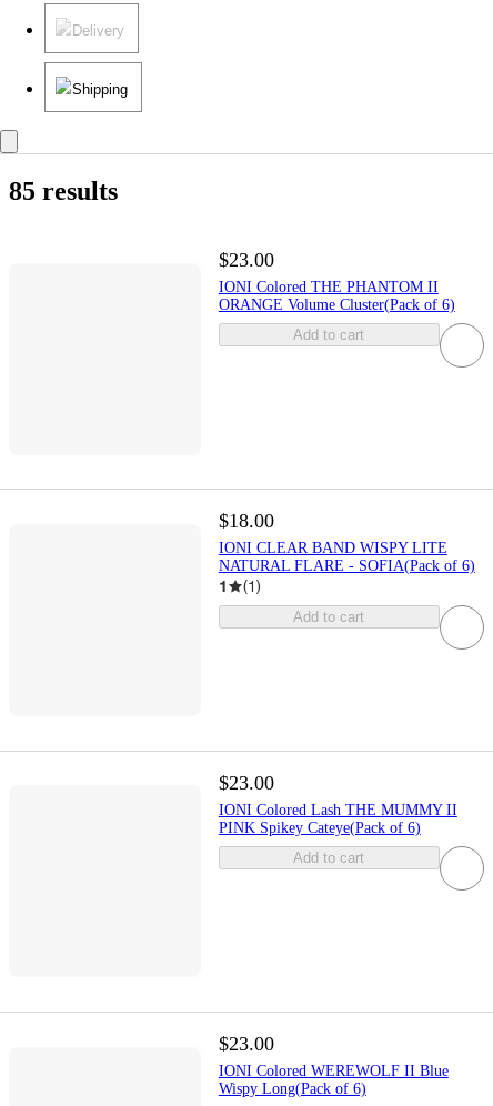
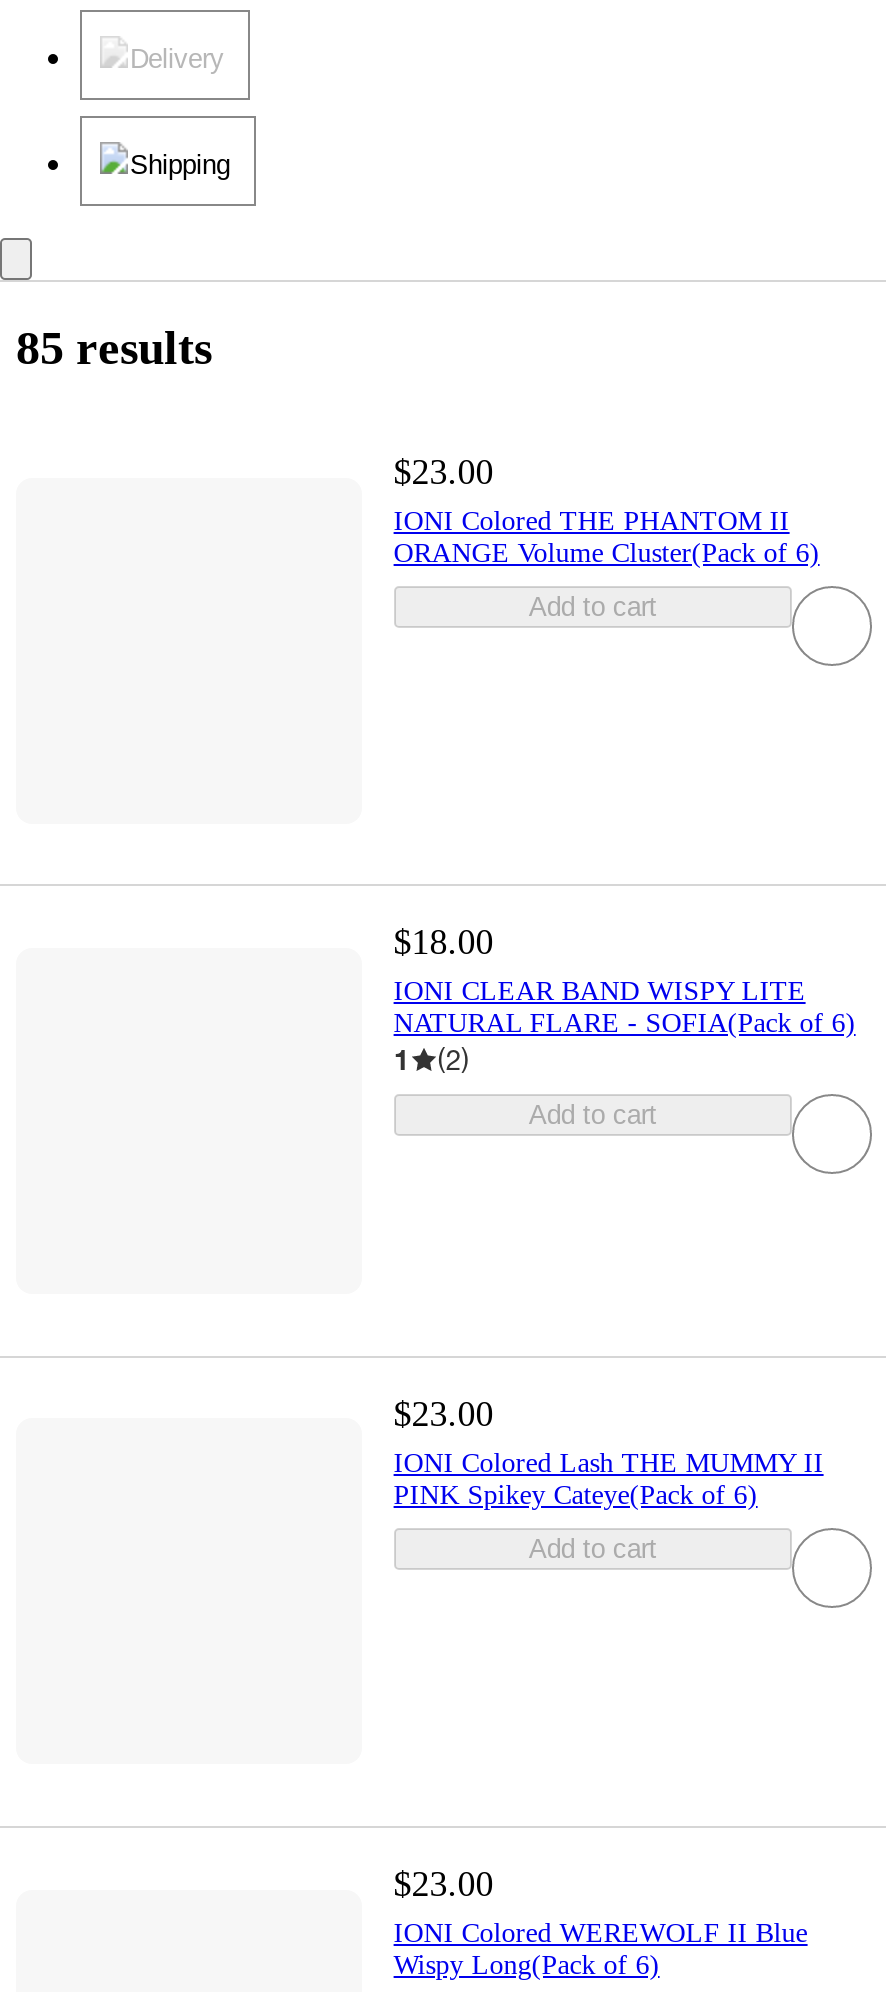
[219,577,261,596] 1 (1) -> [394,1043,470,1077] 1 (2)

